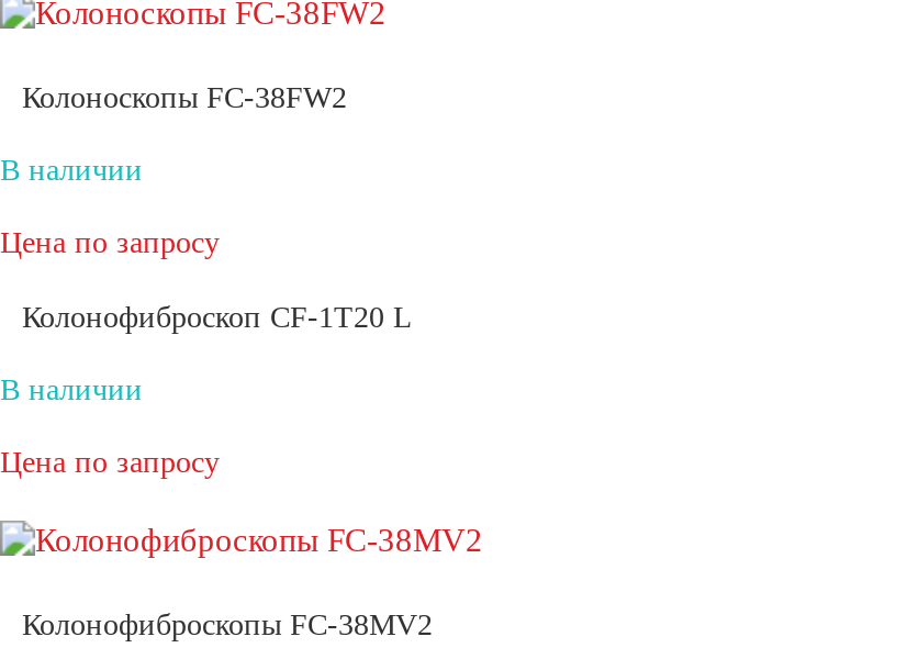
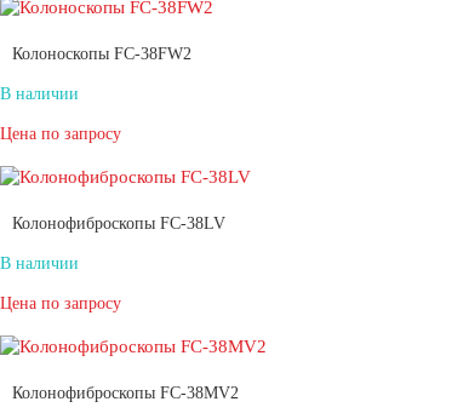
[22,302,413,335] Колонофиброскоп СF-1T20 L -> [12,214,225,232] Колонофиброскопы FC-38LV

